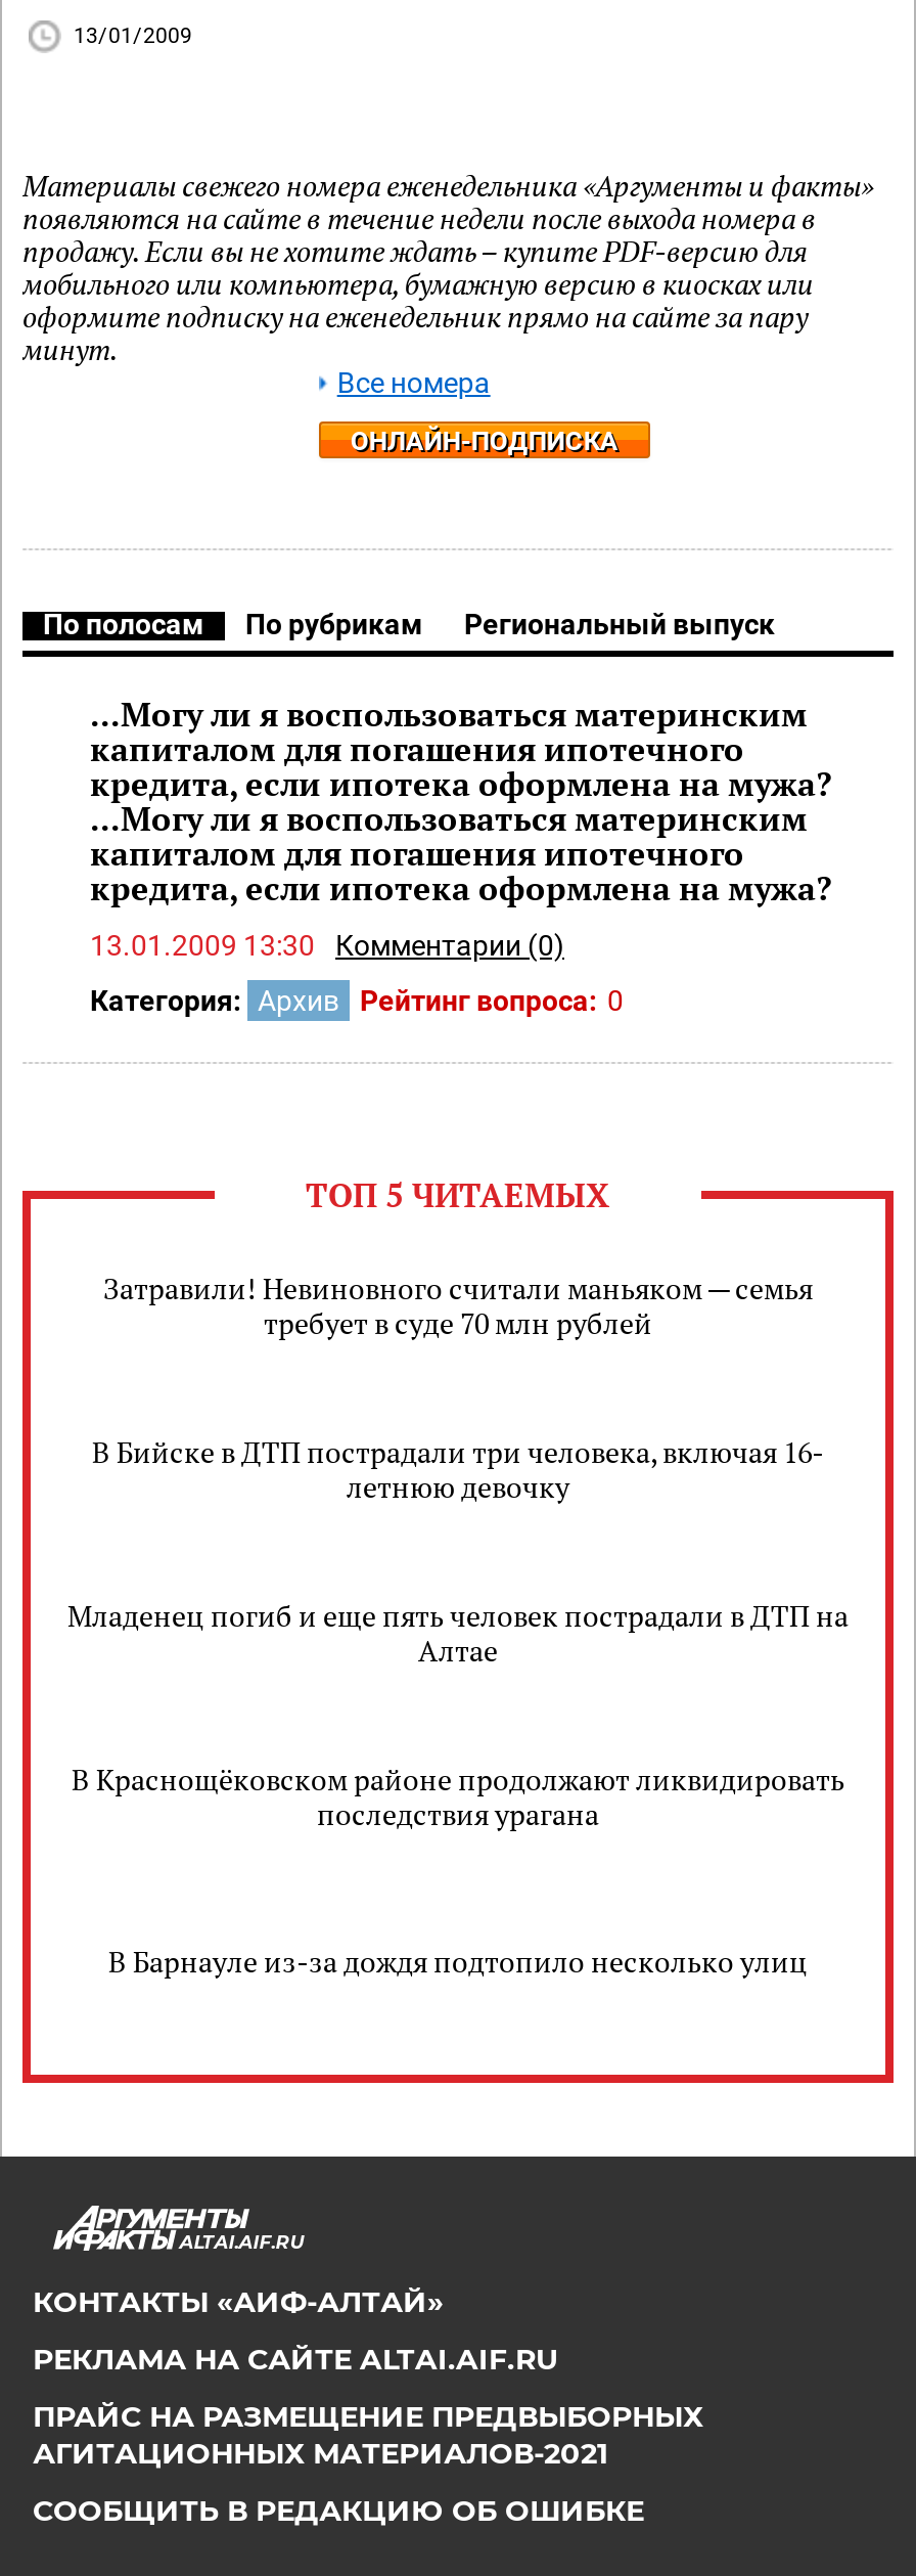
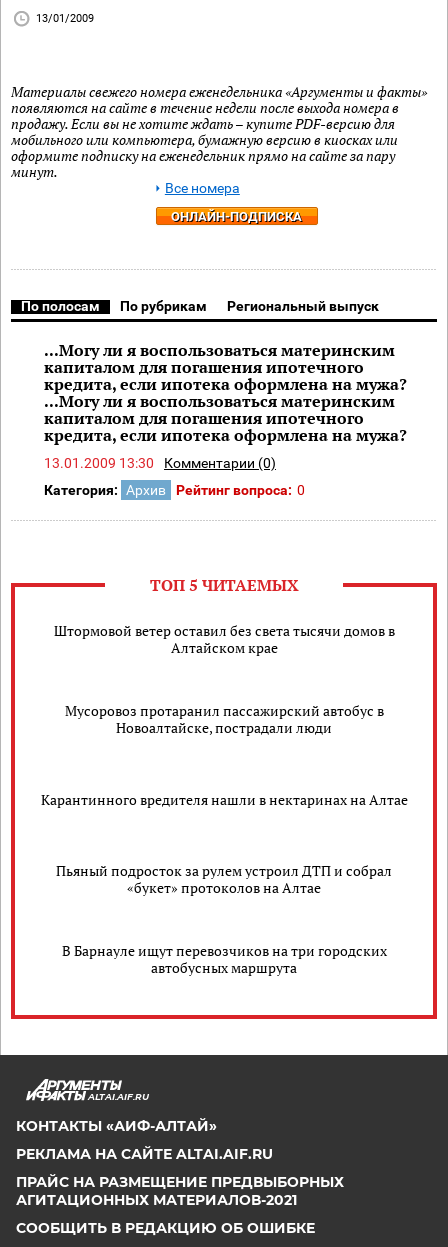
[103,1269,813,1342] Затравили! Невиновного считали маньяком — семья | требует в суде 70 млн рублей -> [53,621,394,657] Штормовой ветер оставил без света тысячи домов в | Алтайском крае
[92,1432,824,1506] В Бийске в ДТП пострадали три человека, включая 16- | летнюю девочку -> [64,701,383,737] Мусоровоз протаранил пассажирский автобус в | Новоалтайске, пострадали люди
[67,1596,849,1670] Младенец погиб и еще пять человек пострадали в ДТП на | Алтае -> [40,789,407,808] Карантинного вредителя нашли в нектаринах на Алтае
[72,1760,844,1833] В Краснощёковском районе продолжают ликвидировать | последствия урагана -> [56,861,392,897] Пьяный подросток за рулем устроил ДТП и собрал | «букет» протоколов на Алтае
[108,1941,808,1980] В Барнауле из-за дождя подтопило несколько улиц -> [61,941,386,977] В Барнауле ищут перевозчиков на три городских | автобусных маршрута

